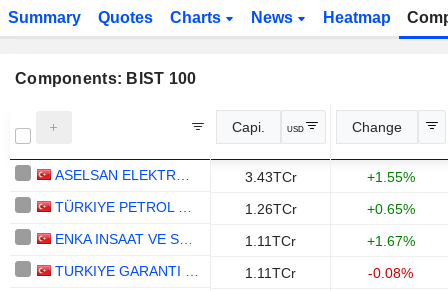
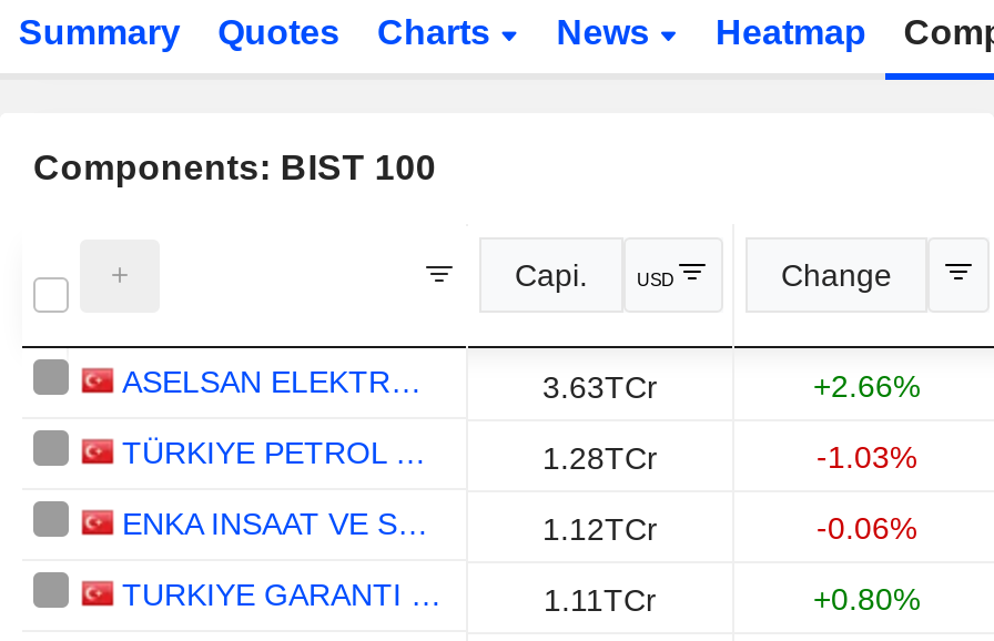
[244,169,414,185] 3.43TCr | +1.55% -> [542,369,920,404] 3.63TCr | +2.66%
[244,201,414,217] 1.26TCr | +0.65% -> [542,440,916,475] 1.28TCr | -1.03%
[245,233,414,249] 1.11TCr | +1.67% -> [542,511,916,546] 1.12TCr | -0.06%
[368,265,413,281] -0.08% -> [813,582,920,617] +0.80%

